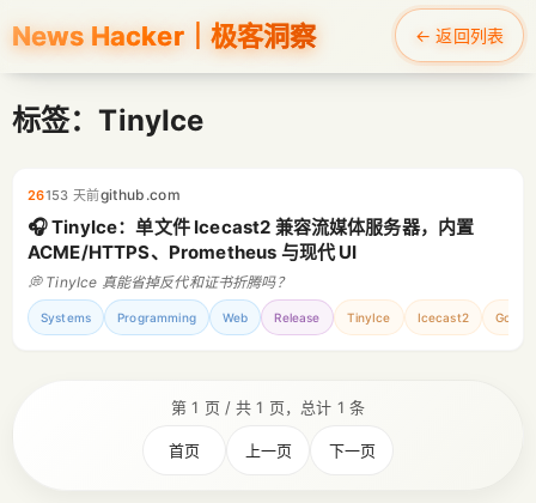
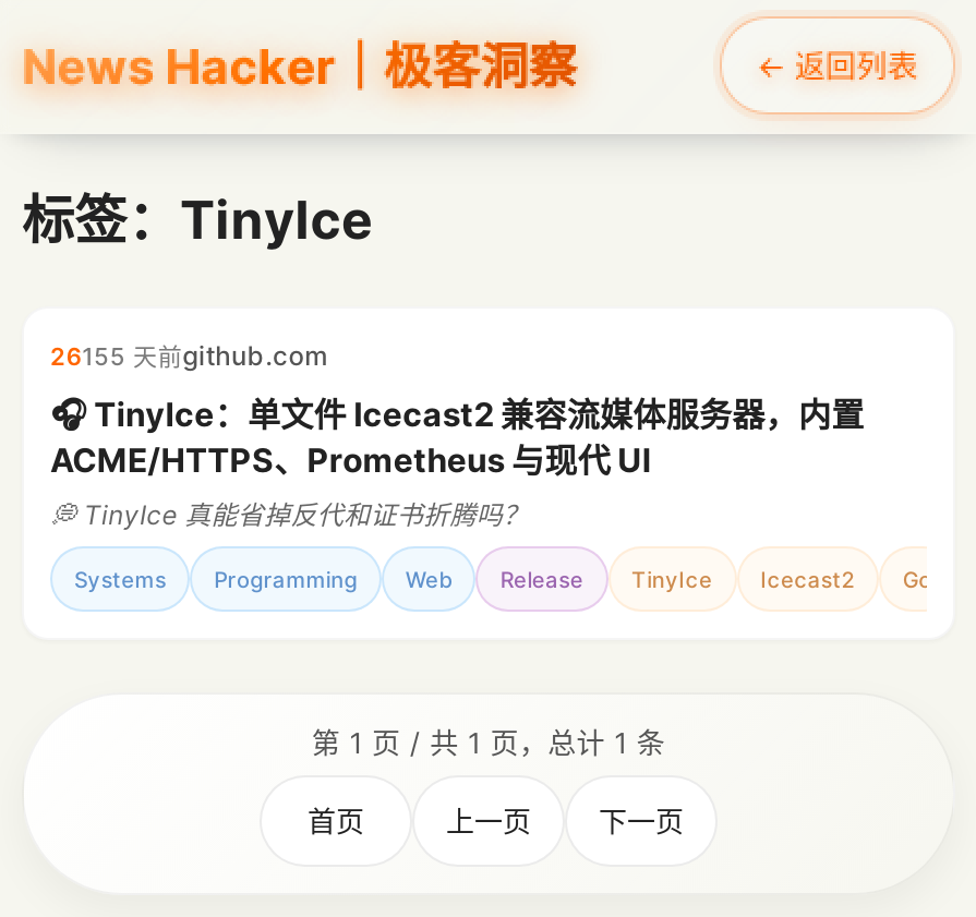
[28,185,181,203] 26153 天前github.com -> [50,339,329,371] 26155 天前github.com

